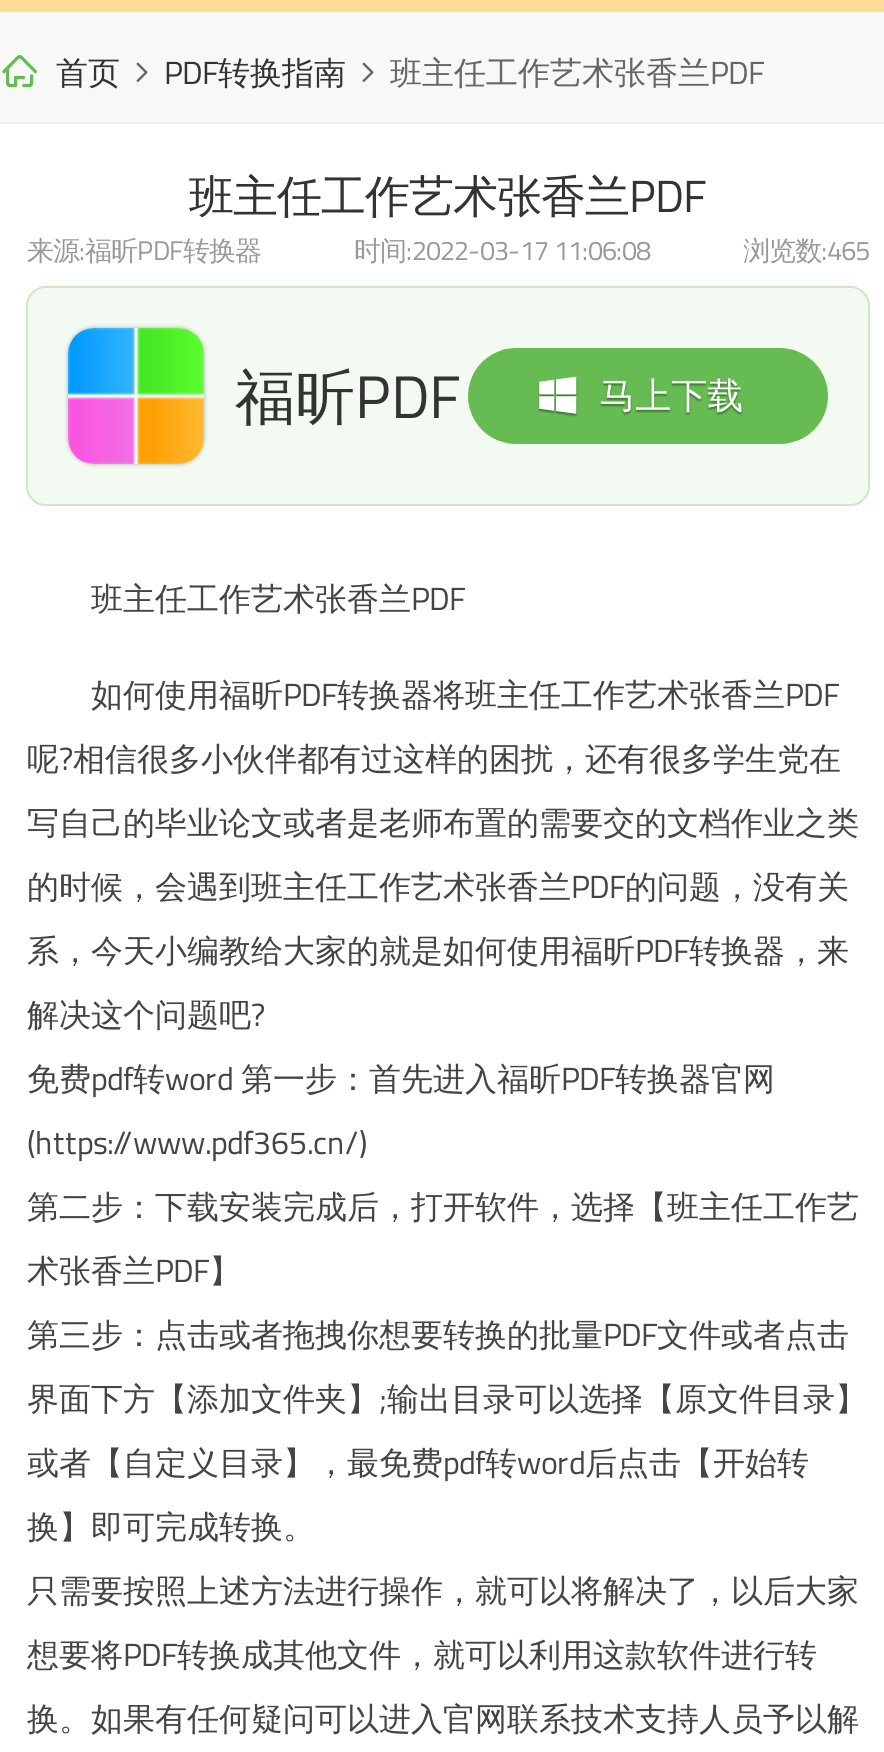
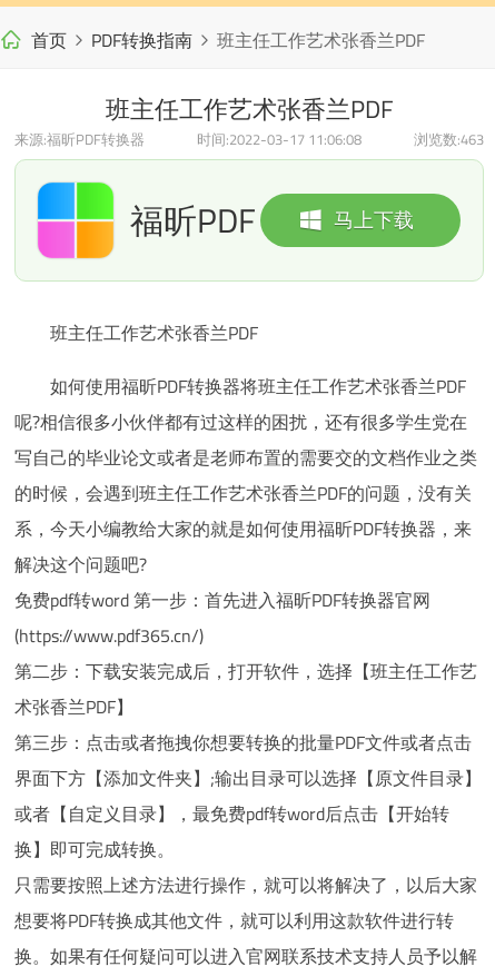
[743,231,869,271] 浏览数:465 -> [413,128,483,151] 浏览数:463

